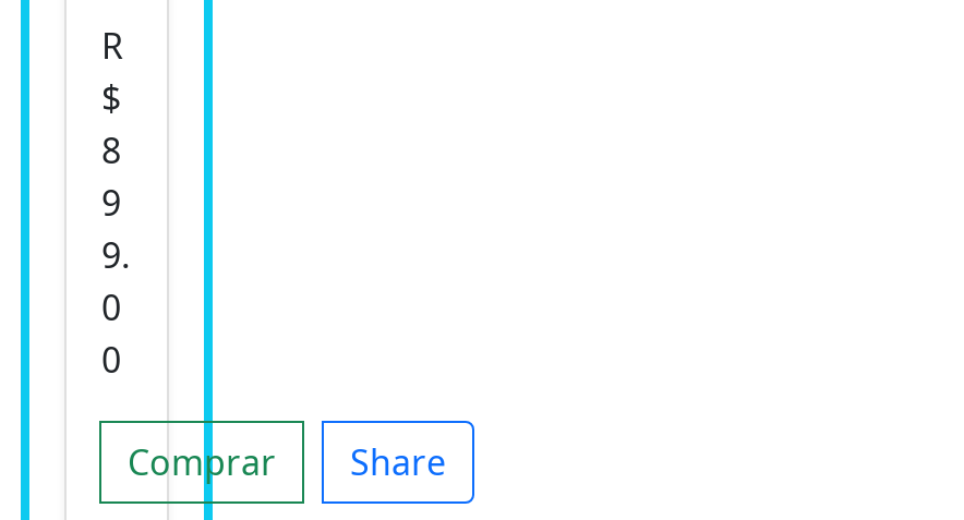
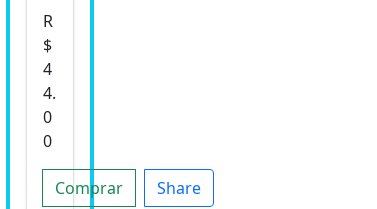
[101,126,130,279] 8 | 9 | 9. -> [43,58,56,104] 4 | 4.

